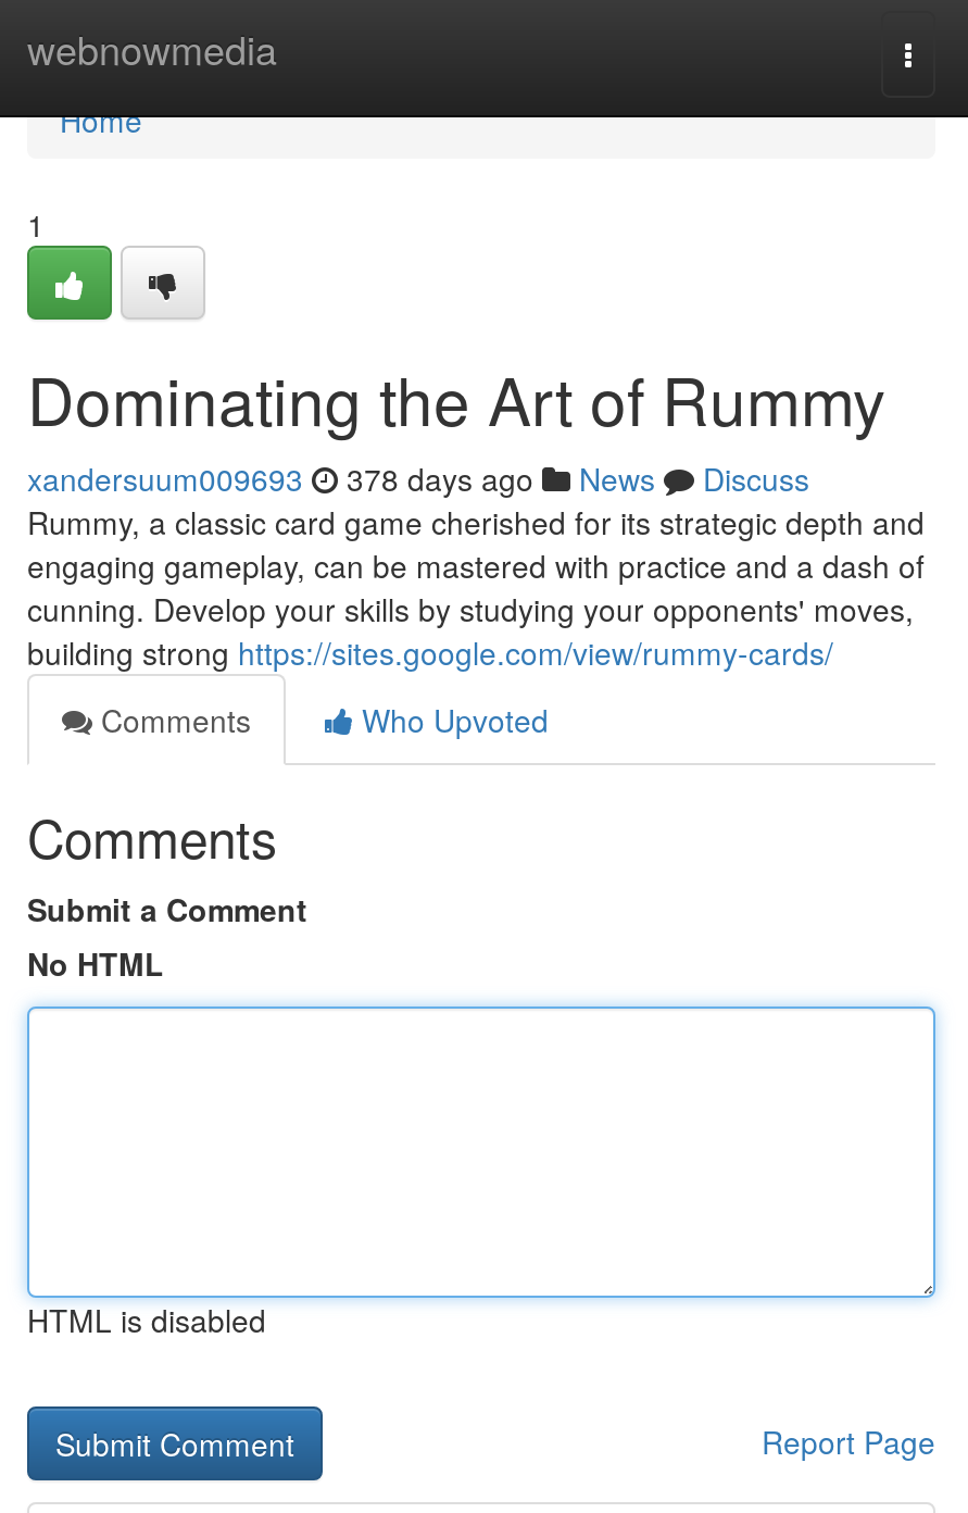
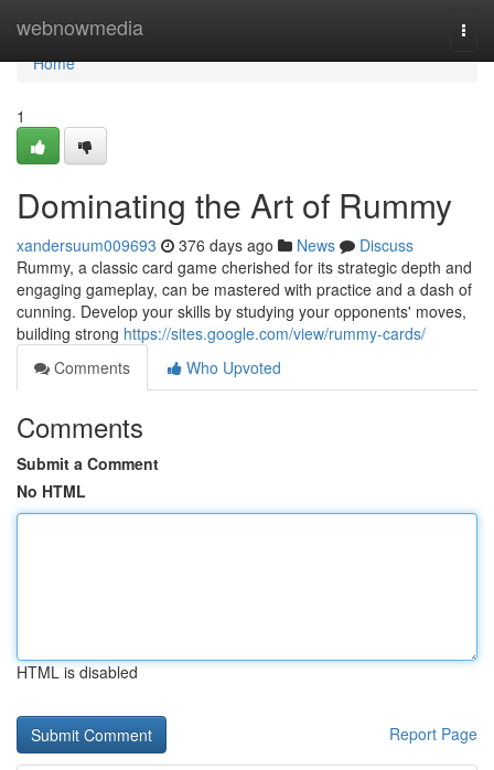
[27,457,809,500] xandersuum009693 378 days ago News Discuss -> [17,234,414,256] xandersuum009693 376 days ago News Discuss

